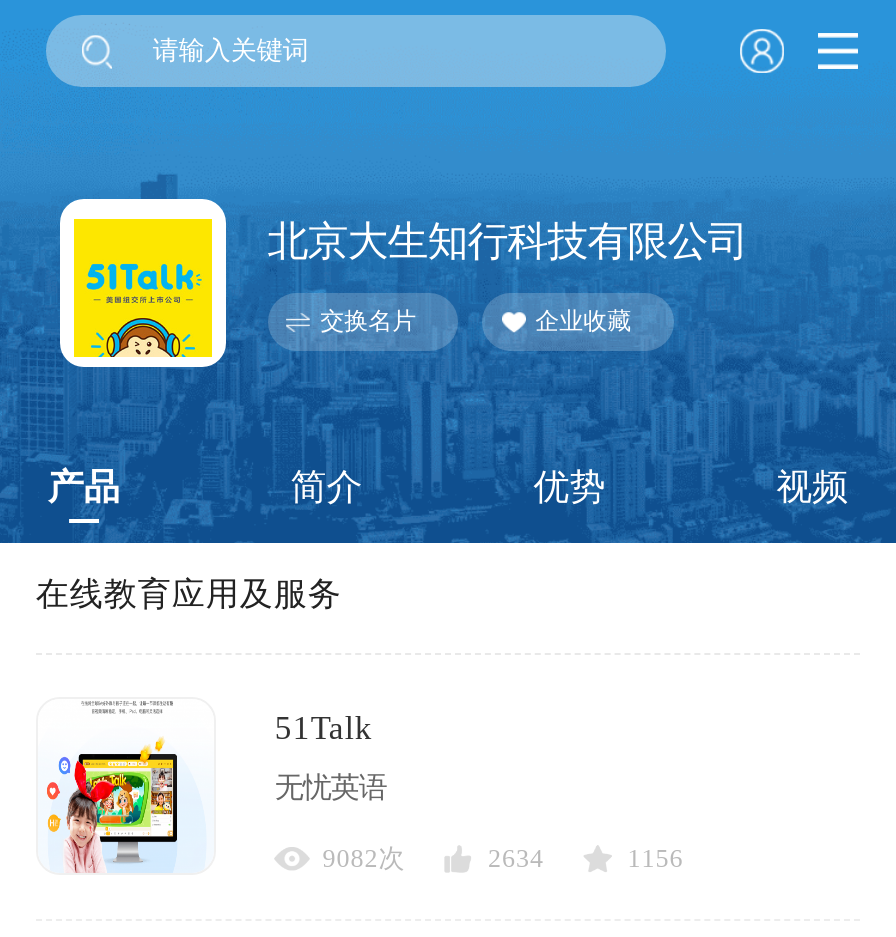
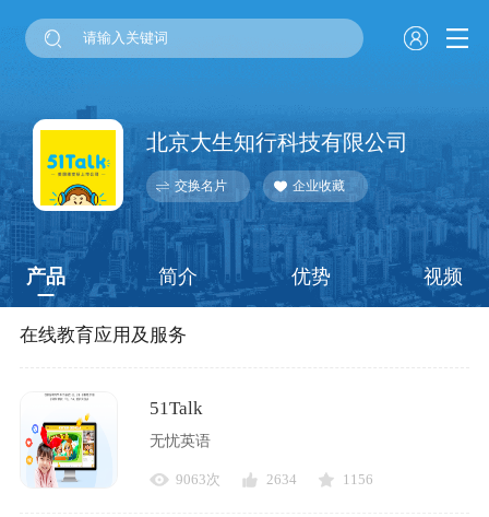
[322,843,404,873] 9082次 -> [176,471,221,487] 9063次

